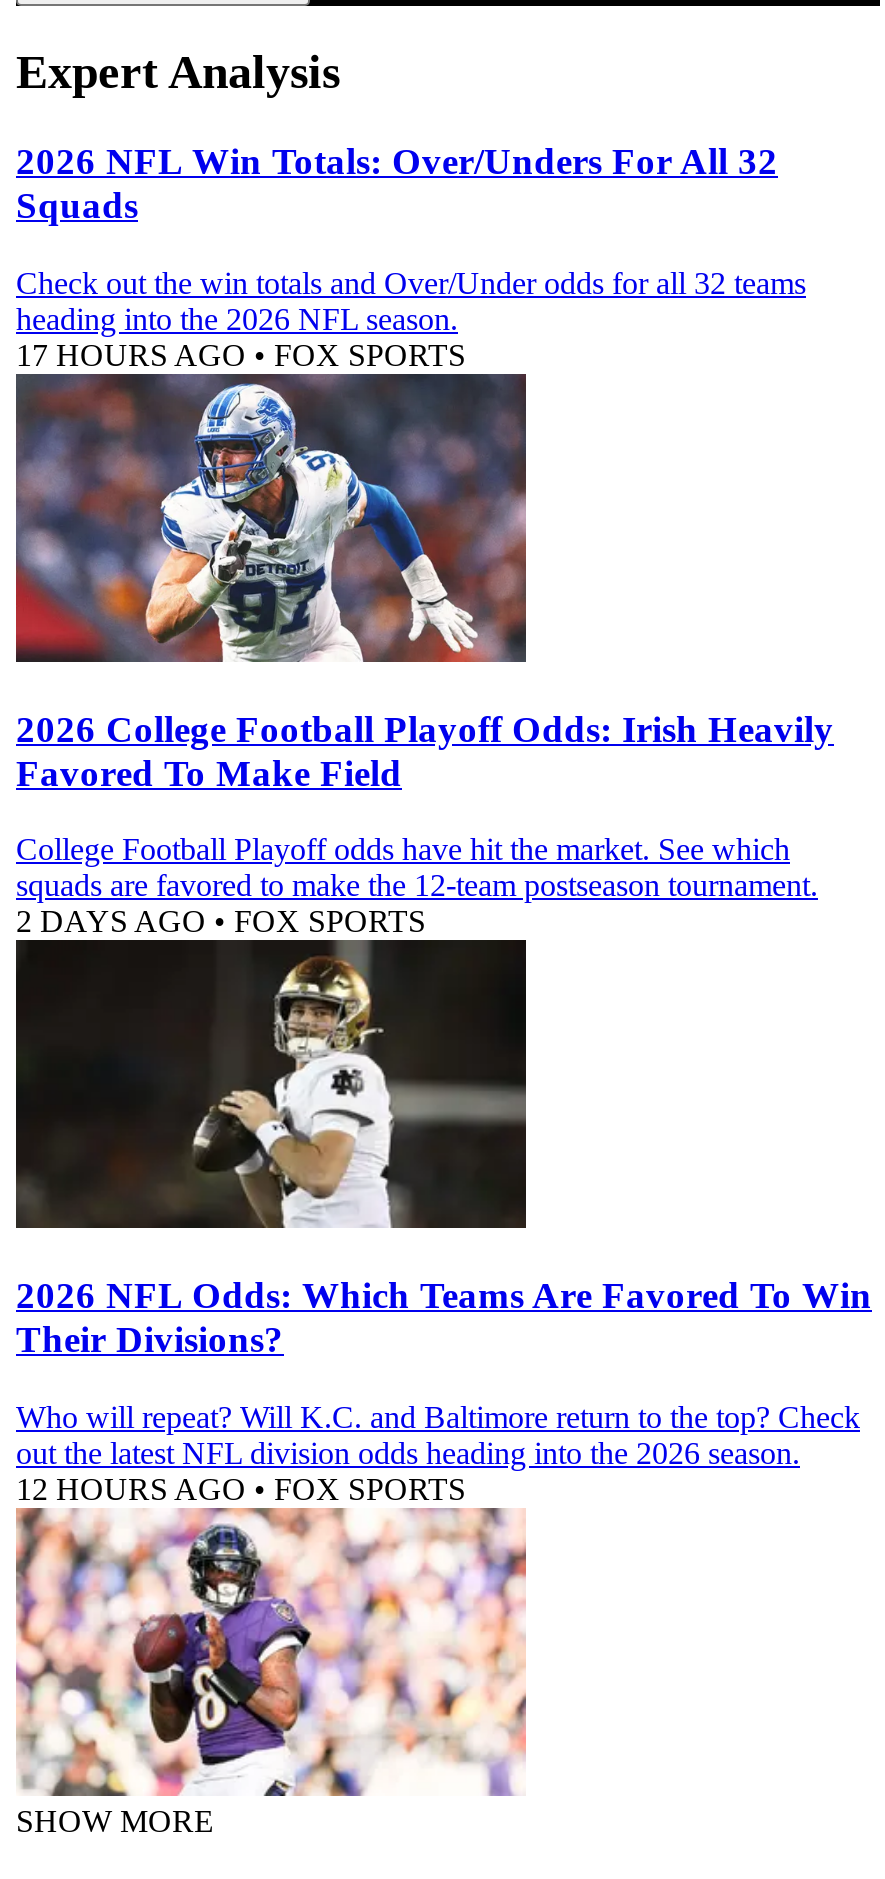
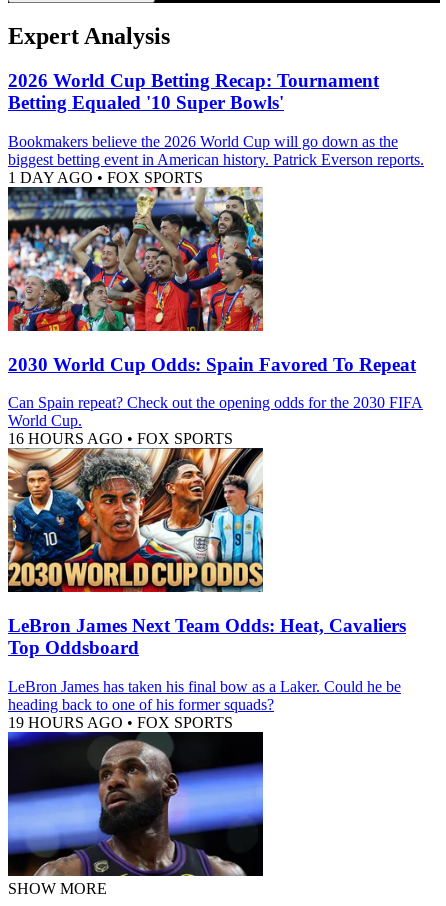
[16,140,778,226] 2026 NFL Win Totals: Over/Unders For All 32 | Squads -> [8,70,379,113] 2026 World Cup Betting Recap: Tournament | Betting Equaled '10 Super Bowls'
[16,266,806,372] Check out the win totals and Over/Under odds for all 32 teams | heading into the 2026 NFL season. | 17 HOURS AGO • FOX SPORTS -> [8,133,424,186] Bookmakers believe the 2026 World Cup will go down as the | biggest betting event in American history. Patrick Everson reports. | 1 DAY AGO • FOX SPORTS
[14,394,834,793] [image] | 2026 College Football Playoff Odds: Irish Heavily | Favored To Make Field -> [7,187,416,375] [image] | 2030 World Cup Odds: Spain Favored To Repeat
[16,833,818,939] College Football Playoff odds have hit the market. See which | squads are favored to make the 12-team postseason tournament. | 2 DAYS AGO • FOX SPORTS -> [8,394,423,447] Can Spain repeat? Check out the opening odds for the 2030 FIFA | World Cup. | 16 HOURS AGO • FOX SPORTS
[14,942,872,1360] [image] | 2026 NFL Odds: Which Teams Are Favored To Win | Their Divisions? -> [7,459,406,658] [image] | LeBron James Next Team Odds: Heat, Cavaliers | Top Oddsboard
[16,1400,860,1506] Who will repeat? Will K.C. and Baltimore return to the top? Check | out the latest NFL division odds heading into the 2026 season. | 12 HOURS AGO • FOX SPORTS -> [8,678,401,731] LeBron James has taken his final bow as a Laker. Could he be | heading back to one of his former squads? | 19 HOURS AGO • FOX SPORTS
[14,1508,528,1798] [image] -> [7,742,264,877] [image]

